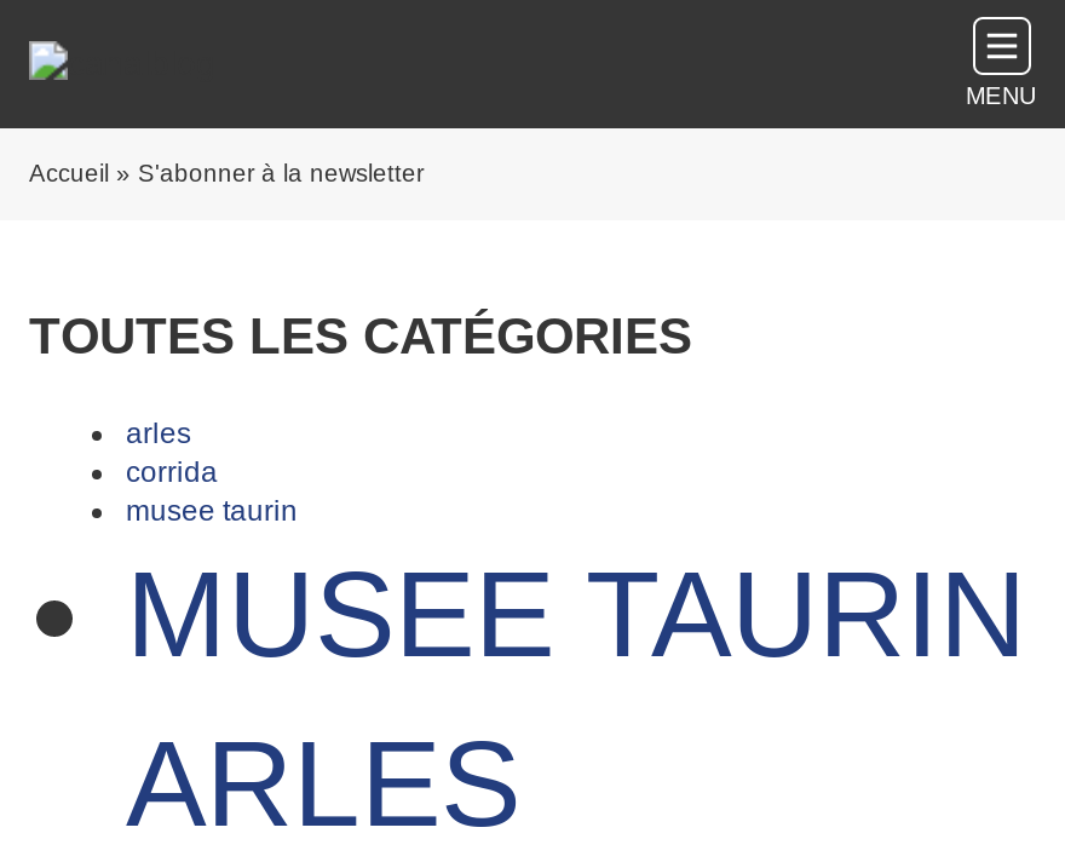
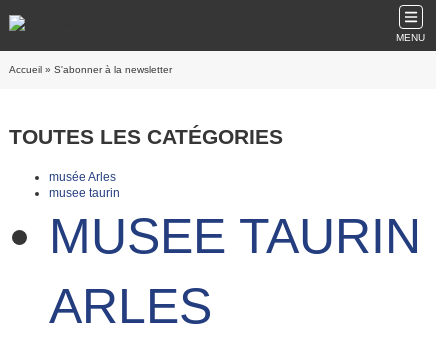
[126,416,218,489] arles | corrida -> [49,170,116,184] musée Arles

